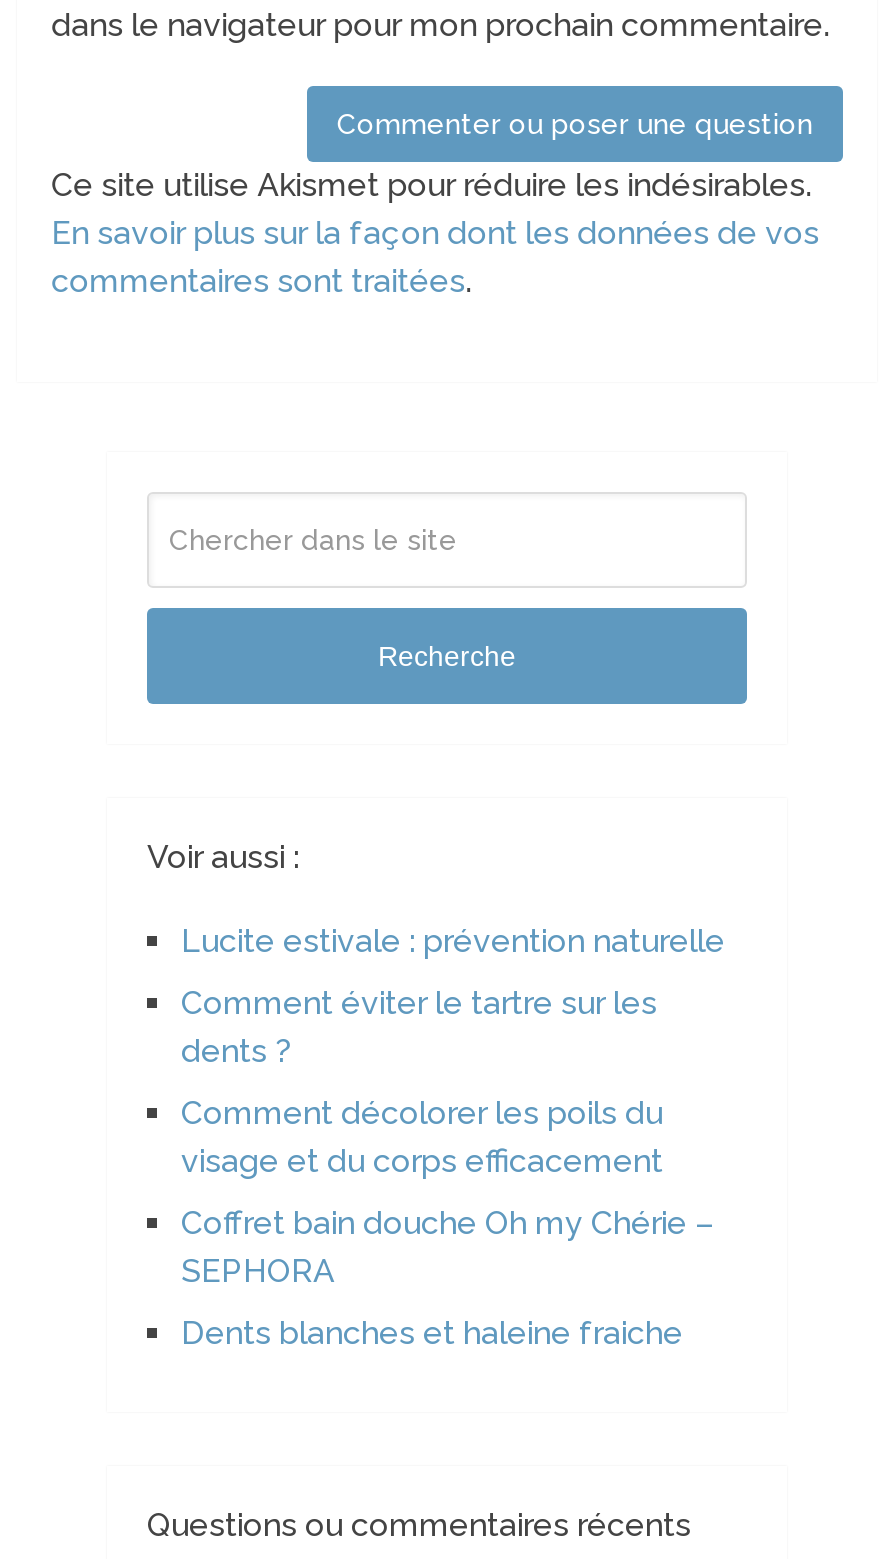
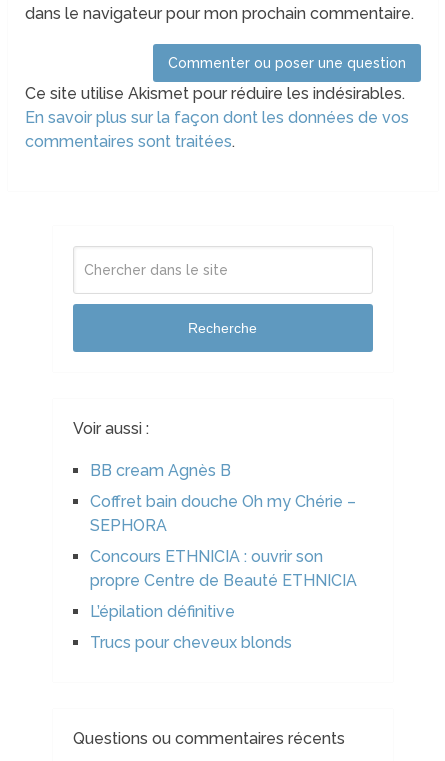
[181,922,725,1180] Lucite estivale : prévention naturelle | Comment éviter le tartre sur les | dents ? | Comment décolorer les poils du | visage et du corps efficacement -> [90,461,231,480] BB cream Agnès B
moved [181,1204,713,1290] -> [90,492,356,535]: Coffret bain douche Oh my Chérie – | SEPHORA
[181,1314,683,1352] Dents blanches et haleine fraiche -> [90,547,357,652] Concours ETHNICIA : ouvrir son | propre Centre de Beauté ETHNICIA | L’épilation définitive | Trucs pour cheveux blonds

